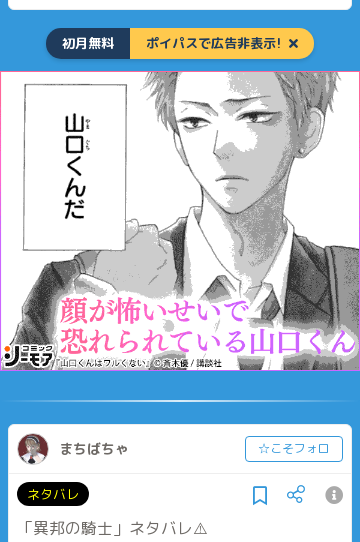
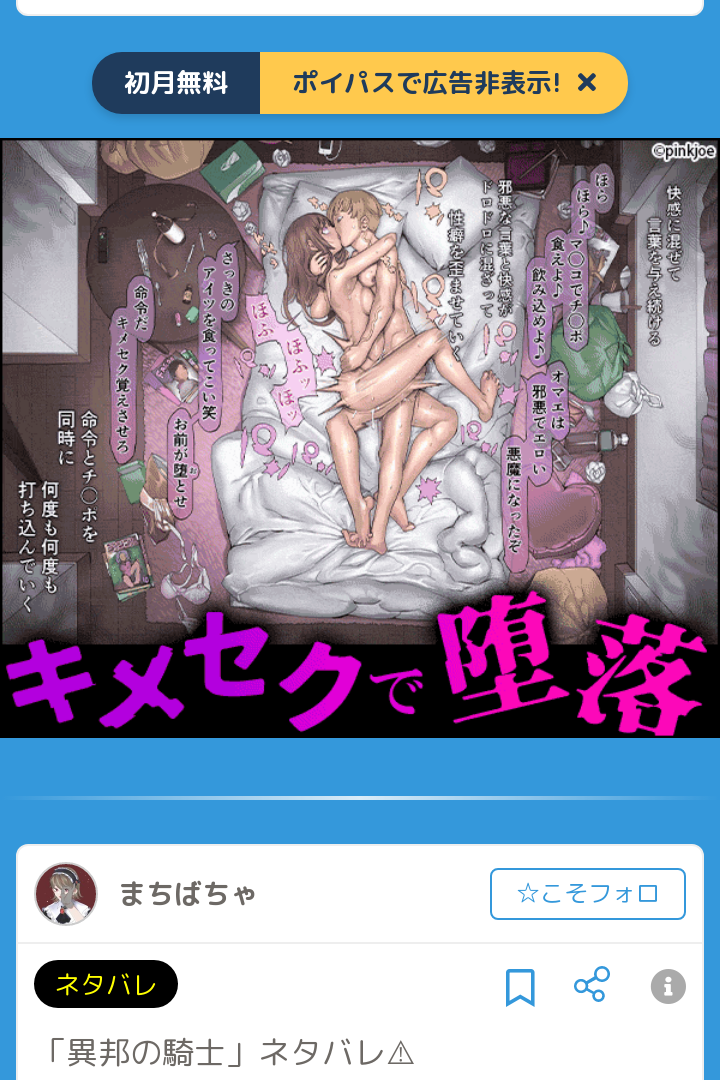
[3,70,357,372] [image] -> [6,136,714,740] [image]

